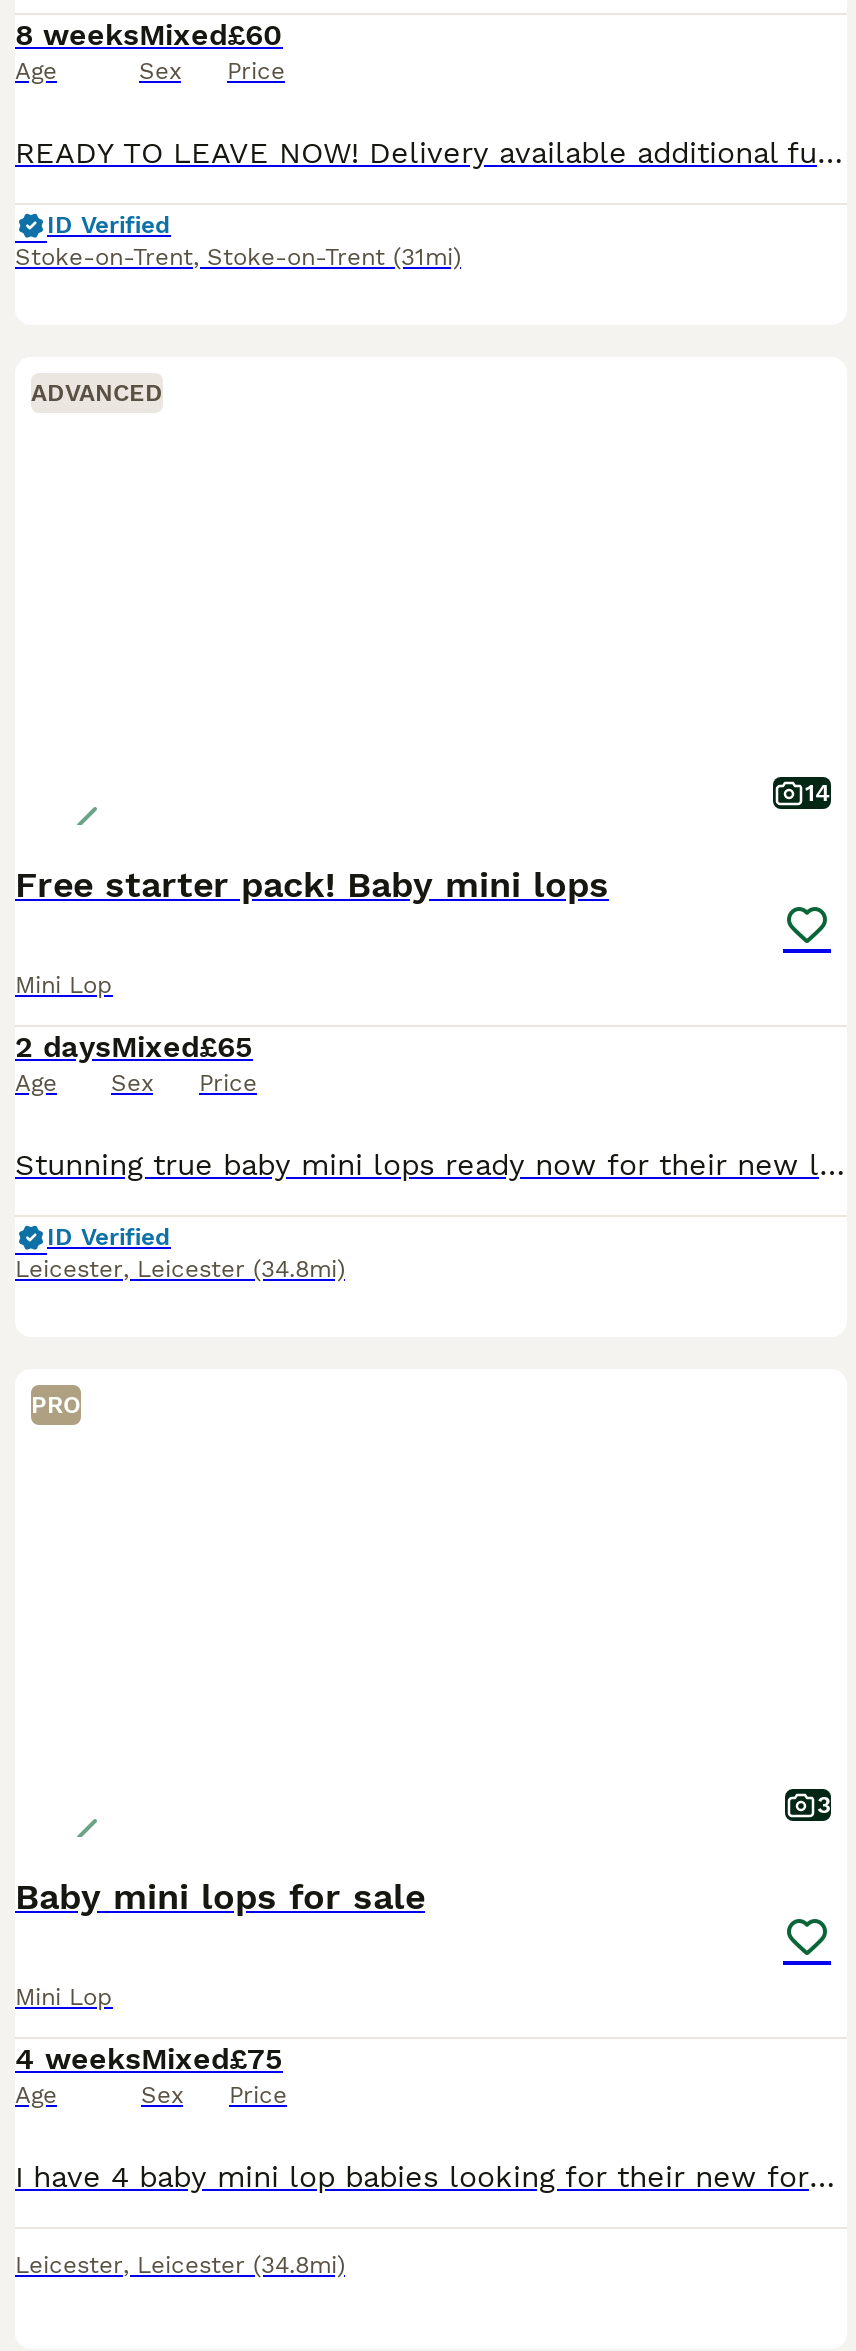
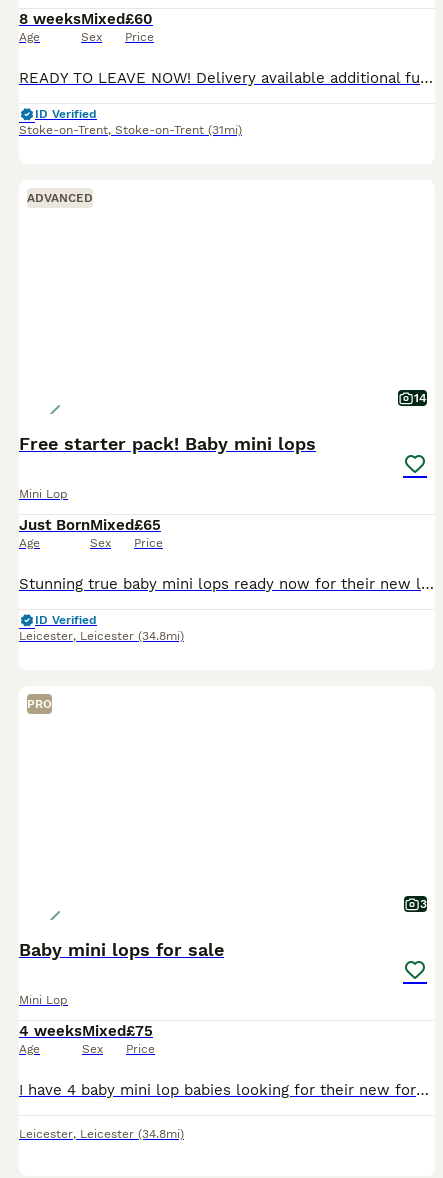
[15,1029,111,1065] 2 days -> [19,516,90,534] Just Born

